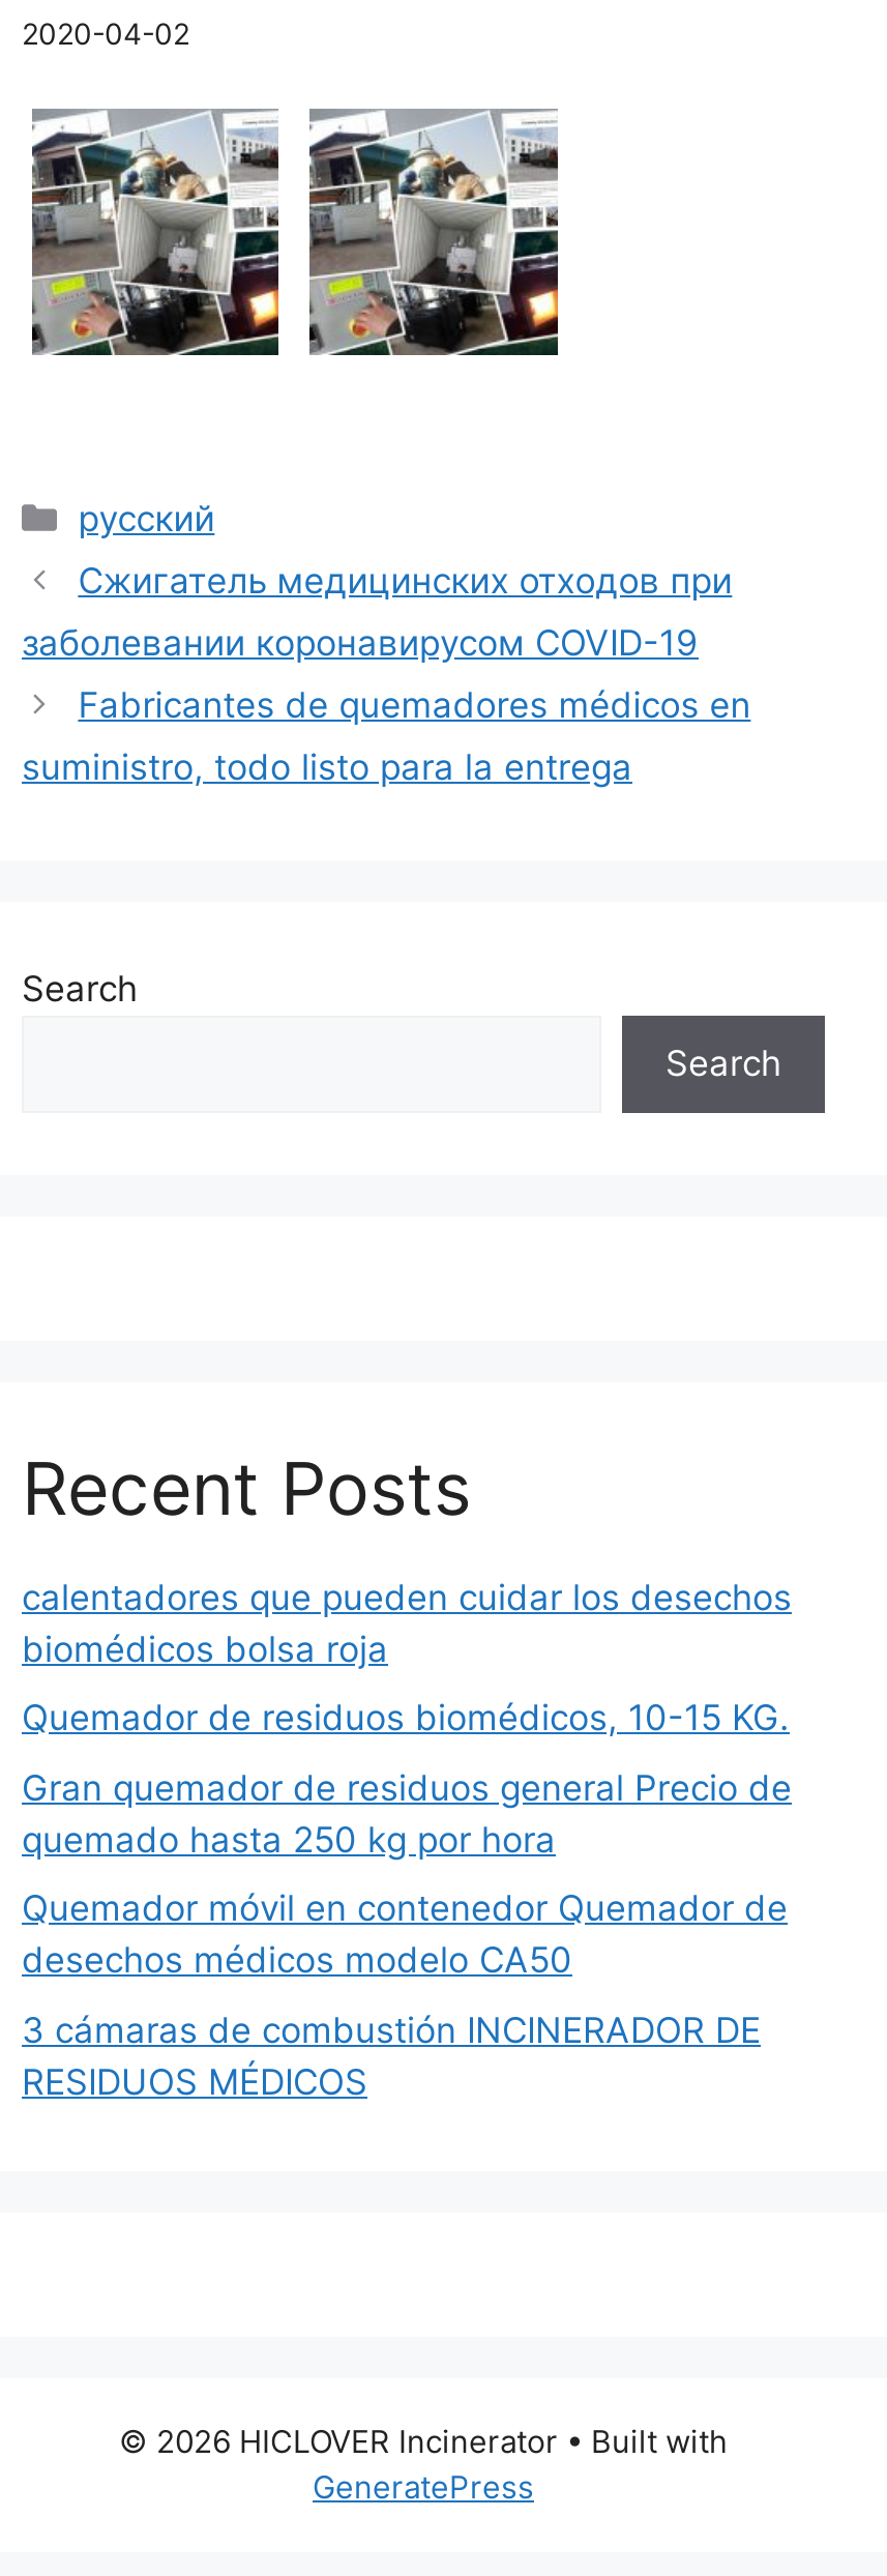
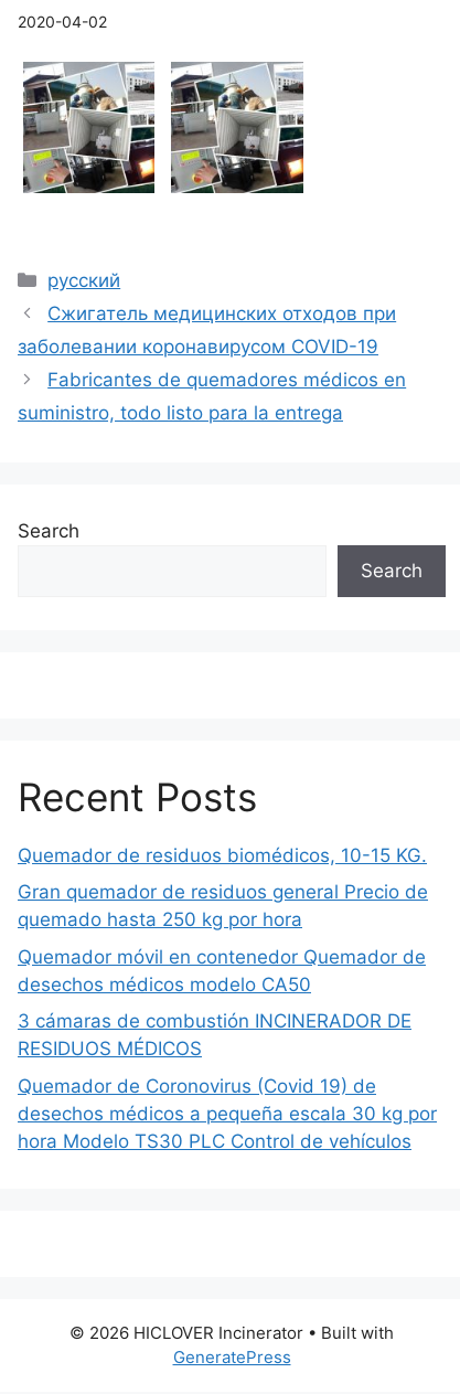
[22,1576,792,1670] calentadores que pueden cuidar los desechos | biomédicos bolsa roja -> none
moved [22,1698,792,2102] -> [18,844,428,1060]: Quemador de residuos biomédicos, 10-15 KG. | Gran quemador de residuos general Precio de | quemado hasta 250 kg por hora | Quemador móvil en contenedor Quemador de | desechos médicos modelo CA50 | 3 cámaras de combustión INCINERADOR DE | RESIDUOS MÉDICOS
none -> [18,1075,437,1152] Quemador de Coronovirus (Covid 19) de | desechos médicos a pequeña escala 30 kg por | hora Modelo TS30 PLC Control de vehículos

